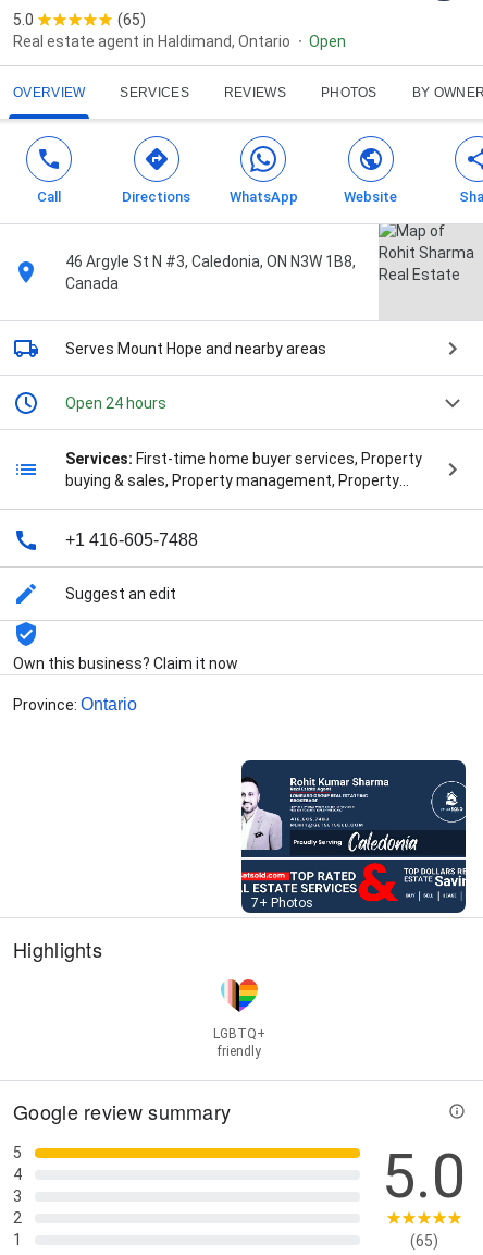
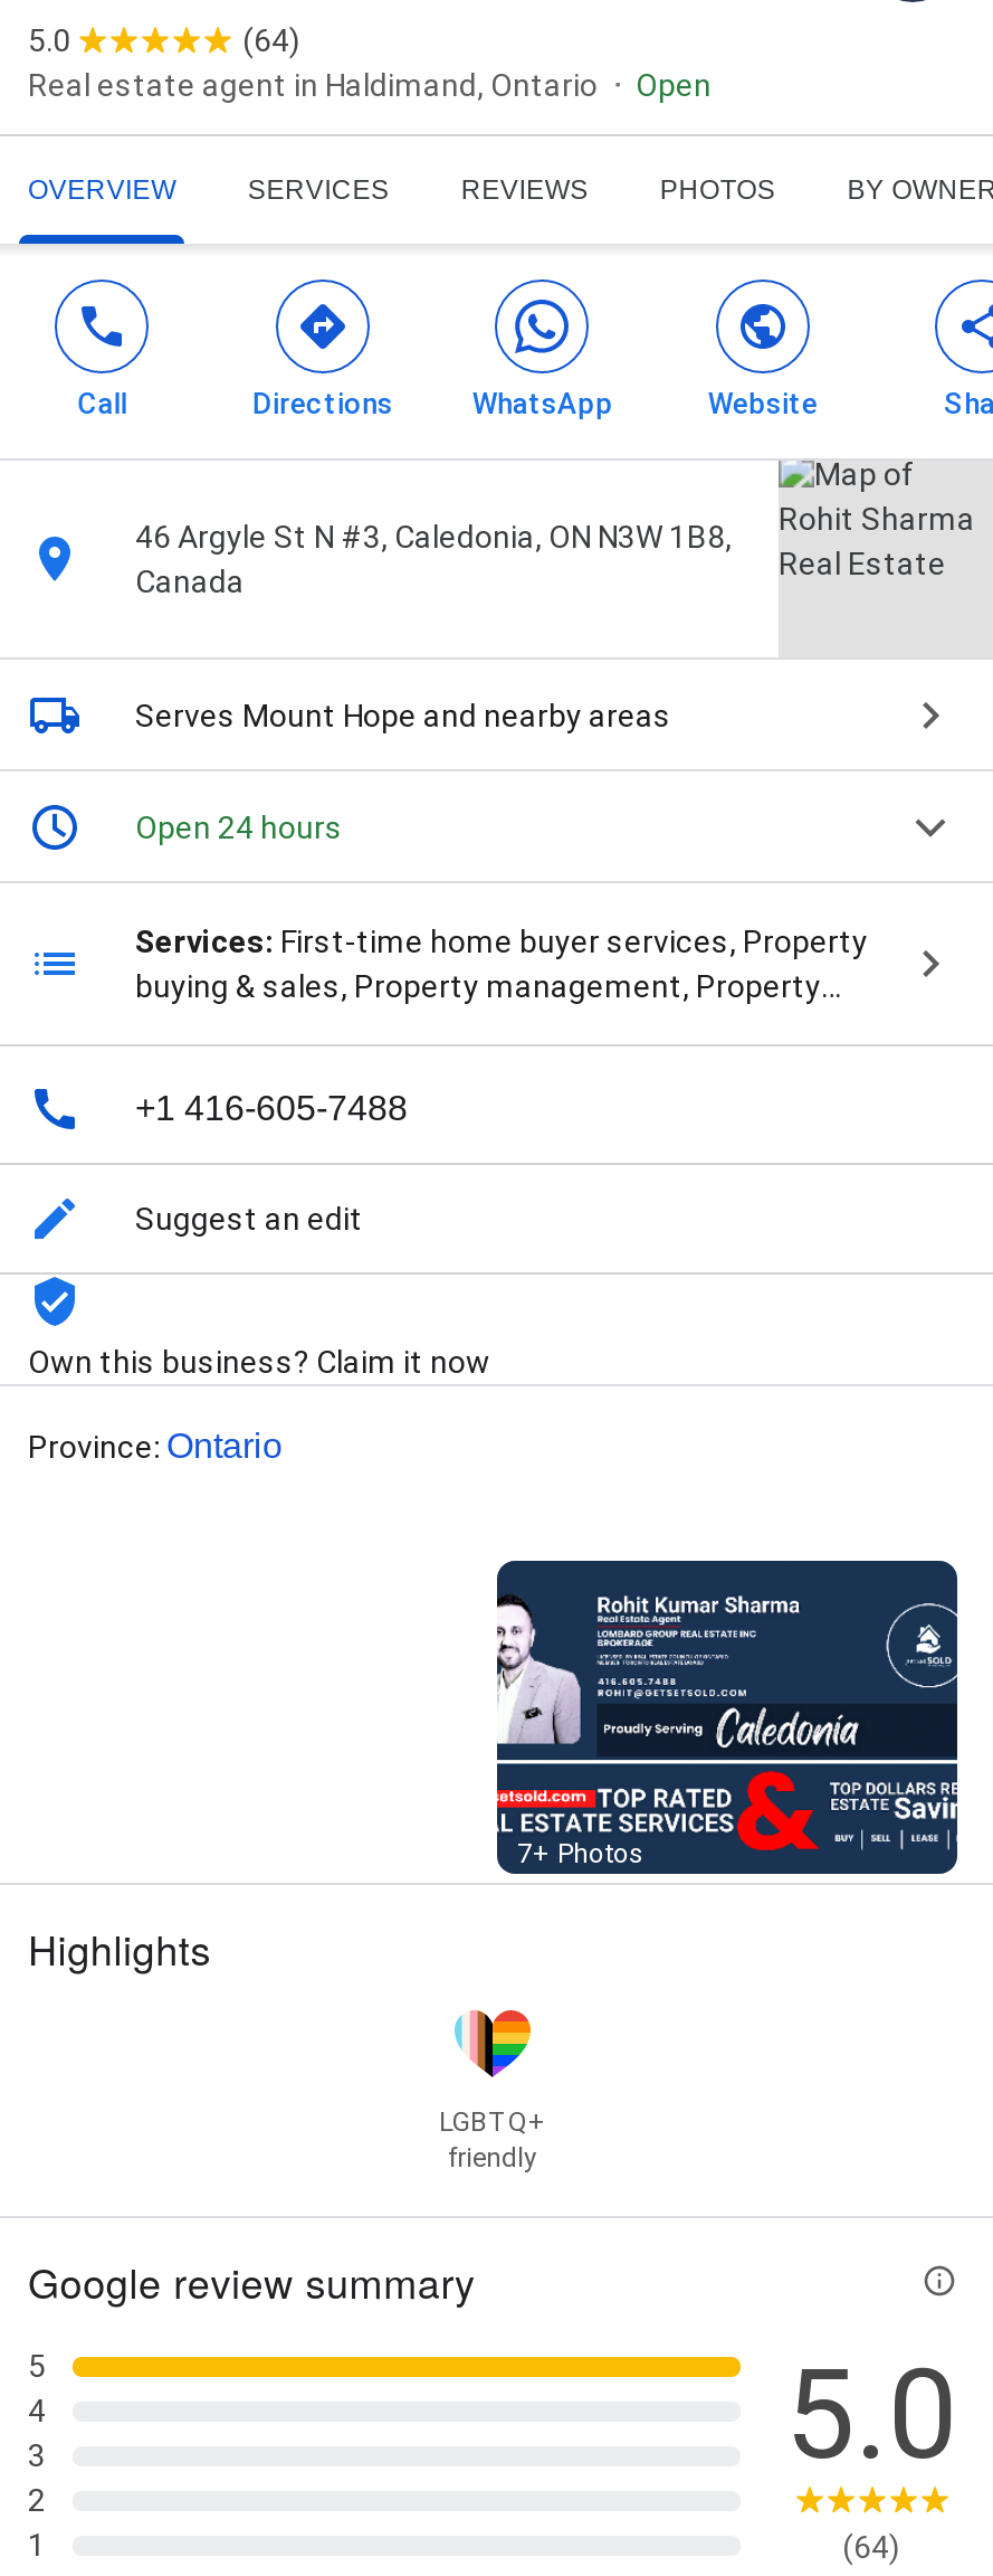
[117,11,146,29] (65) -> [242,23,300,59] (64)
[410,1232,438,1249] (65) -> [842,2528,900,2564] (64)

